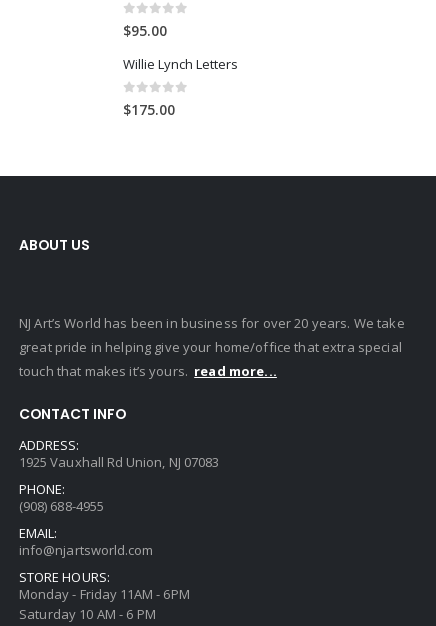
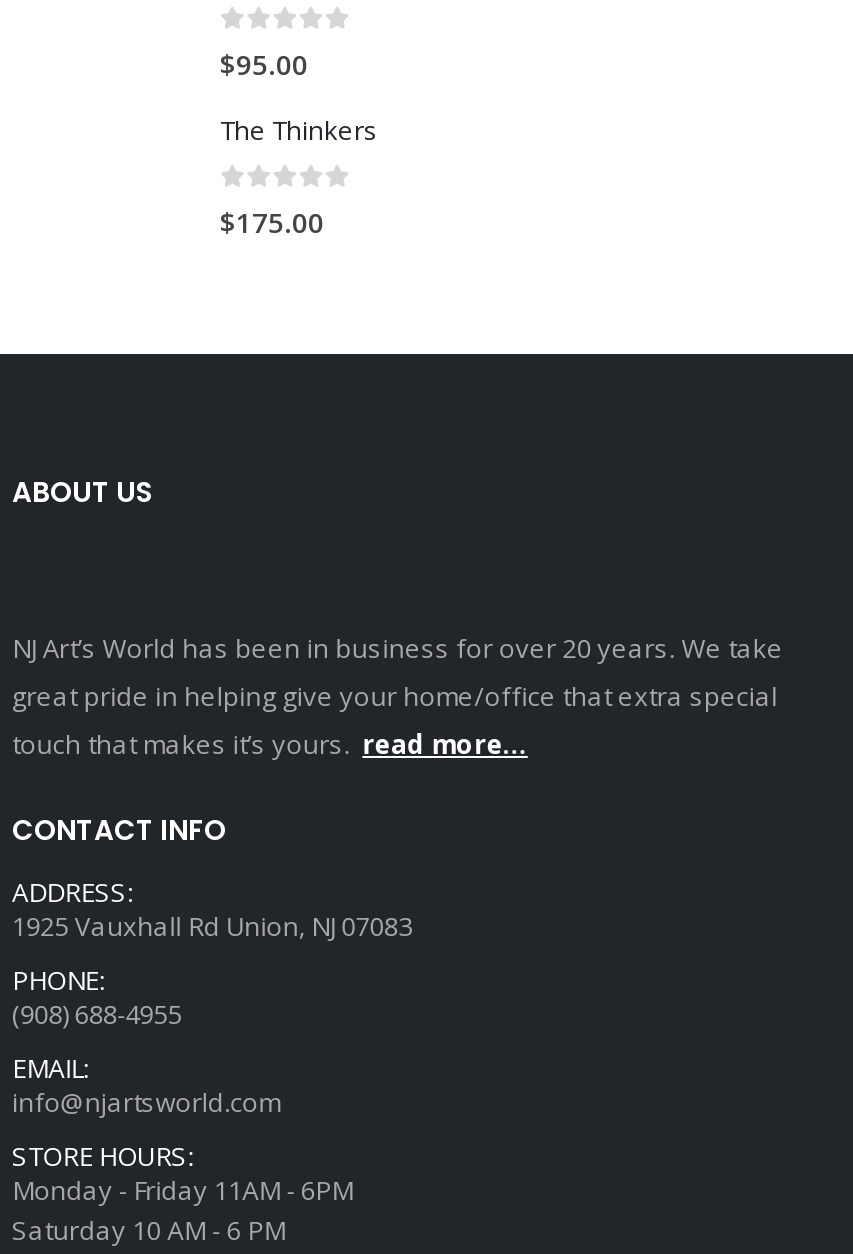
[123,55,238,73] Willie Lynch Letters -> [220,111,378,147] The Thinkers

